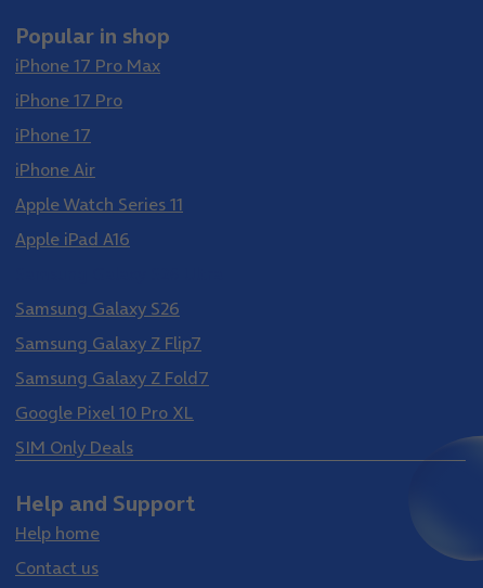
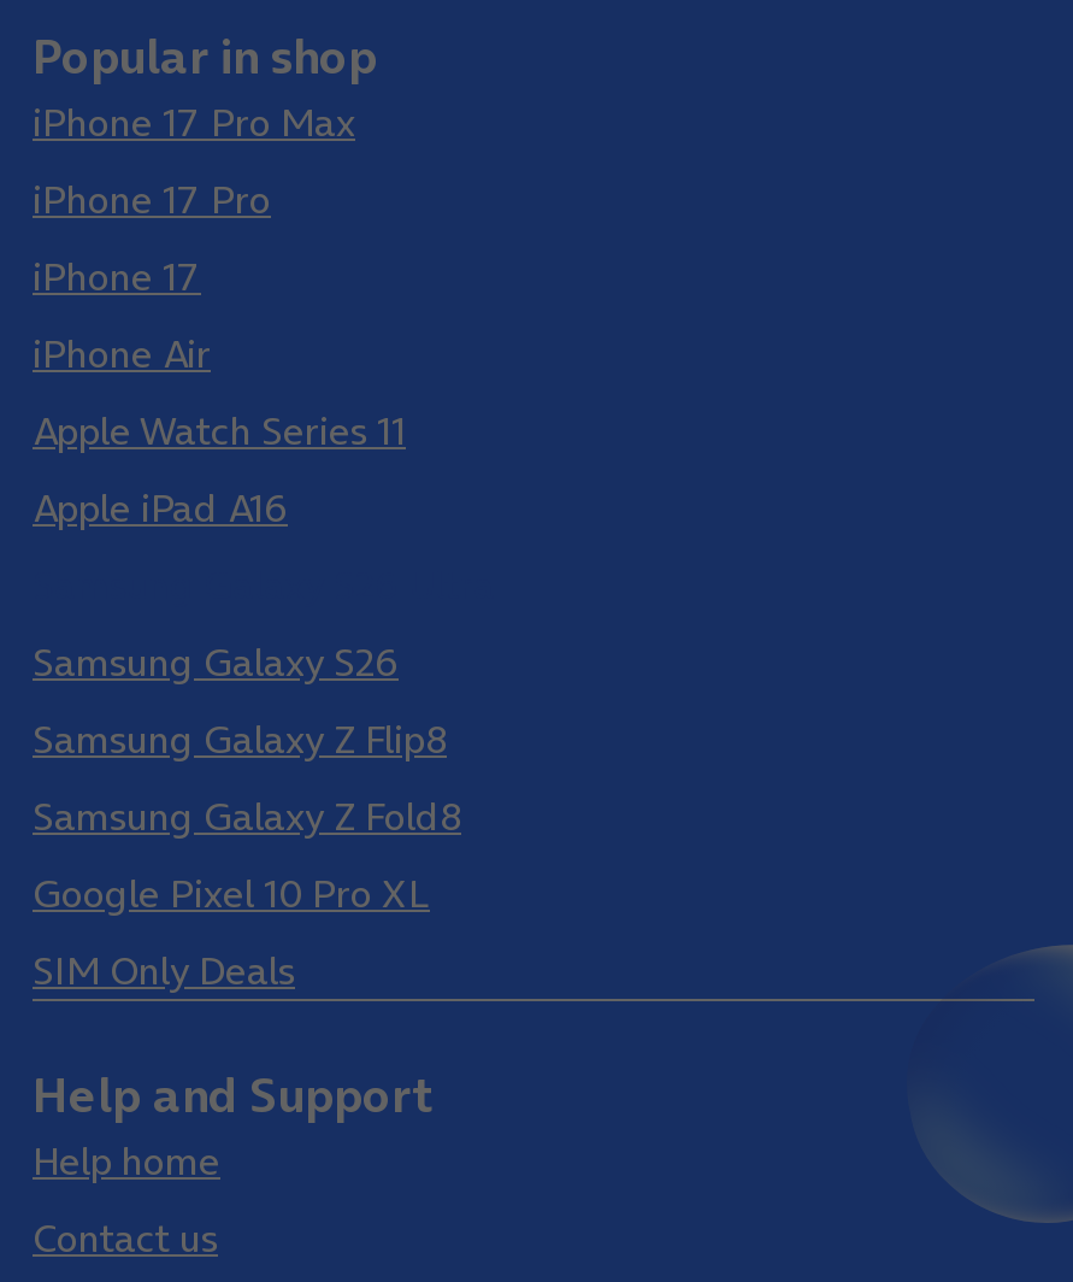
[15,331,201,355] Samsung Galaxy Z Flip7 -> [33,712,447,765] Samsung Galaxy Z Flip8
[15,366,209,389] Samsung Galaxy Z Fold7 -> [33,789,461,842] Samsung Galaxy Z Fold8

